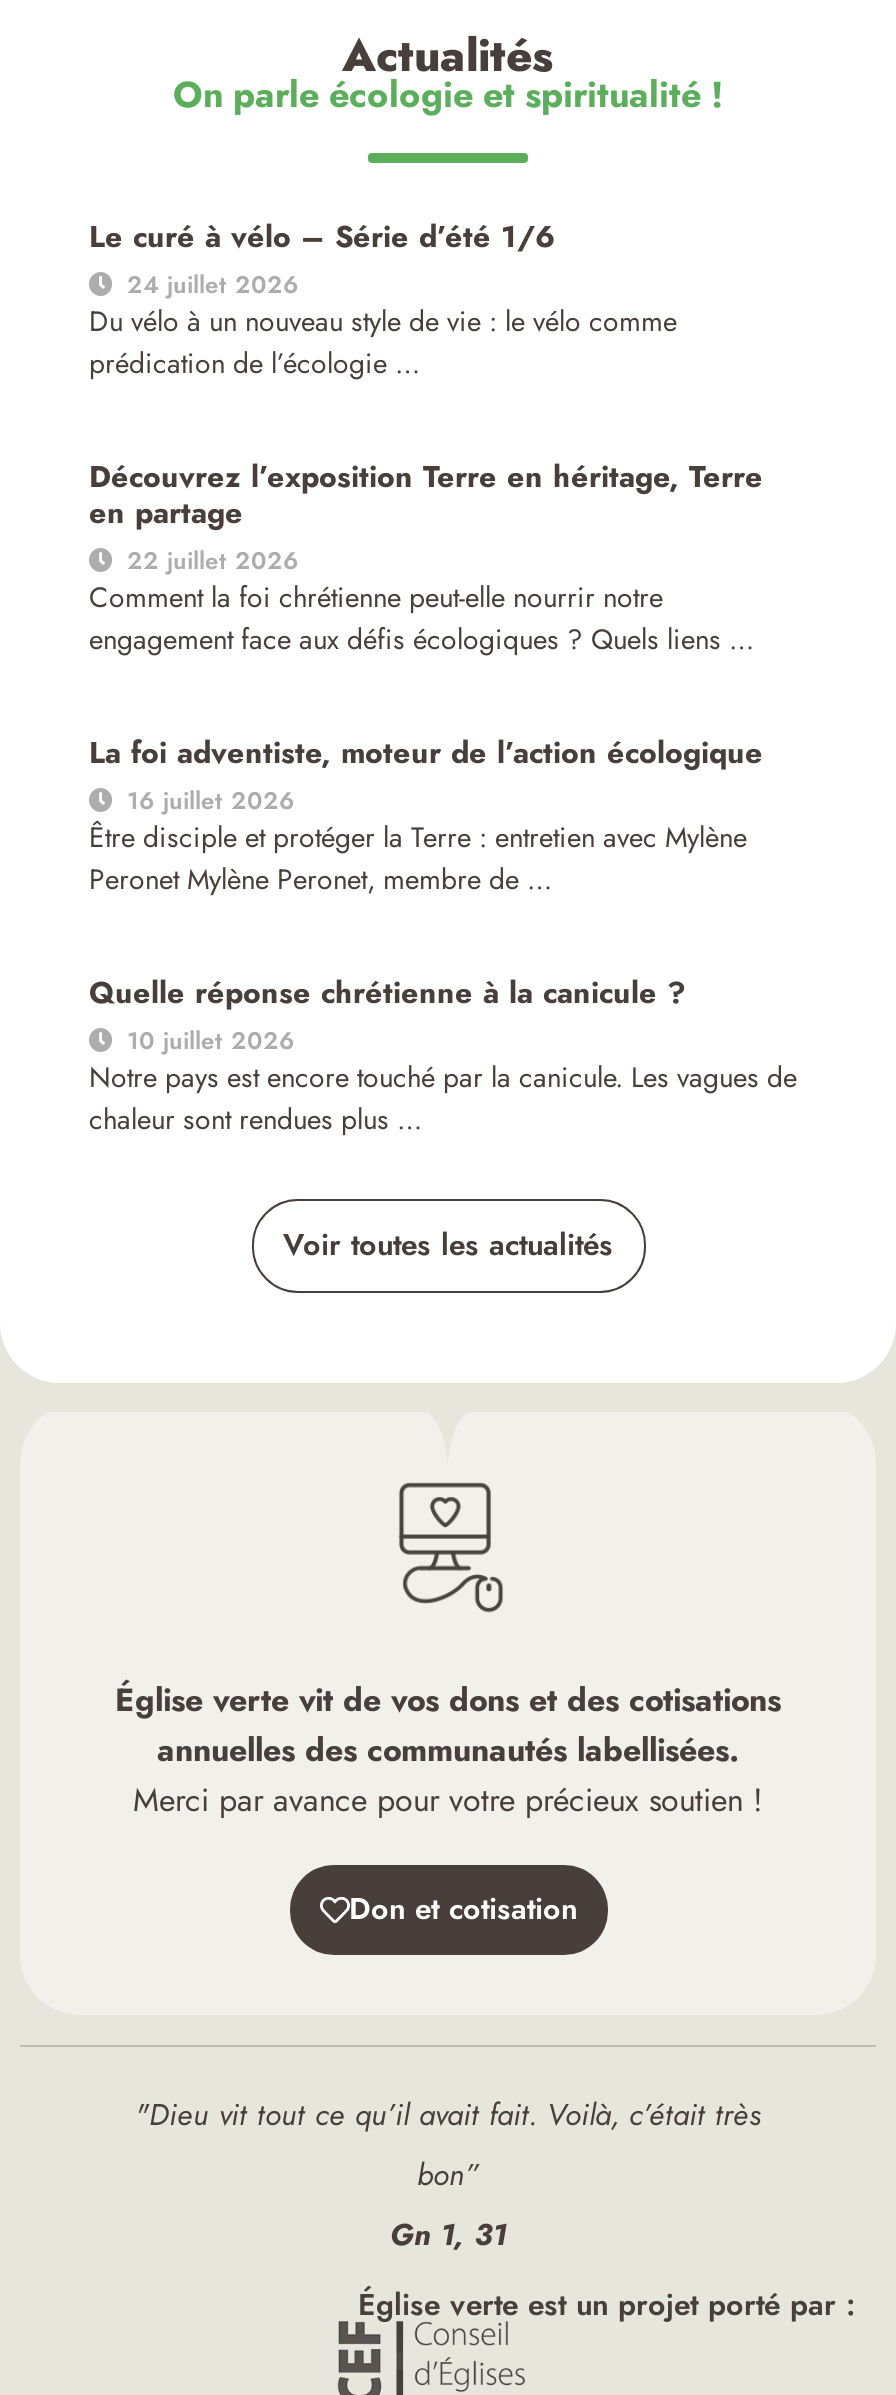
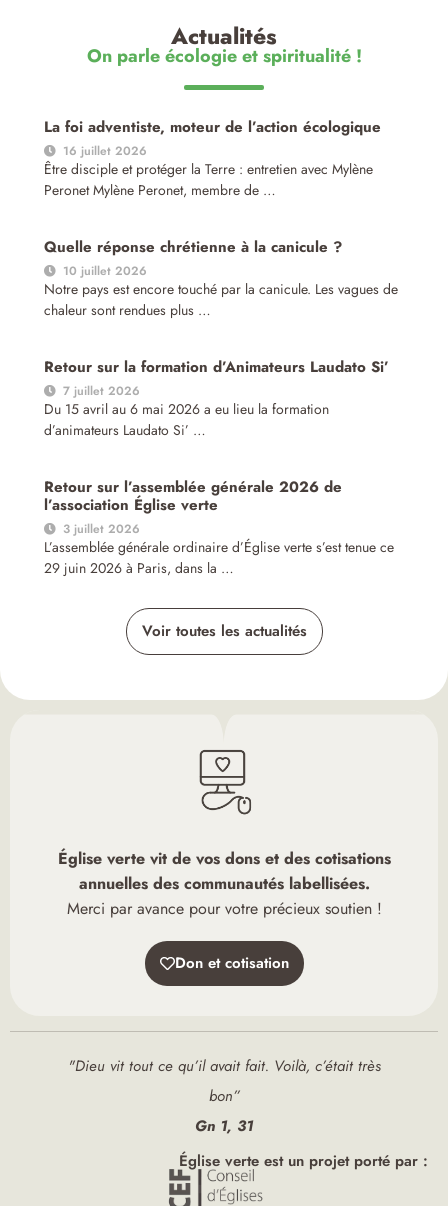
[89,216,763,660] Le curé à vélo – Série d’été 1/6 | 24 juillet 2026 | Du vélo à un nouveau style de vie : le vélo comme | prédication de l’écologie … | Découvrez l’exposition Terre en héritage, Terre | en partage | 22 juillet 2026 | Comment la foi chrétienne peut-elle nourrir notre | engagement face aux défis écologiques ? Quels liens … -> none
moved [89,732,797,1140] -> [44,116,398,320]: La foi adventiste, moteur de l’action écologique | 16 juillet 2026 | Être disciple et protéger la Terre : entretien avec Mylène | Peronet Mylène Peronet, membre de … | Quelle réponse chrétienne à la canicule ? | 10 juillet 2026 | Notre pays est encore touché par la canicule. Les vagues de | chaleur sont rendues plus …
none -> [44,356,394,578] Retour sur la formation d’Animateurs Laudato Si’ | 7 juillet 2026 | Du 15 avril au 6 mai 2026 a eu lieu la formation | d’animateurs Laudato Si’ … | Retour sur l’assemblée générale 2026 de | l’association Église verte | 3 juillet 2026 | L’assemblée générale ordinaire d’Église verte s’est tenue ce | 29 juin 2026 à Paris, dans la …

